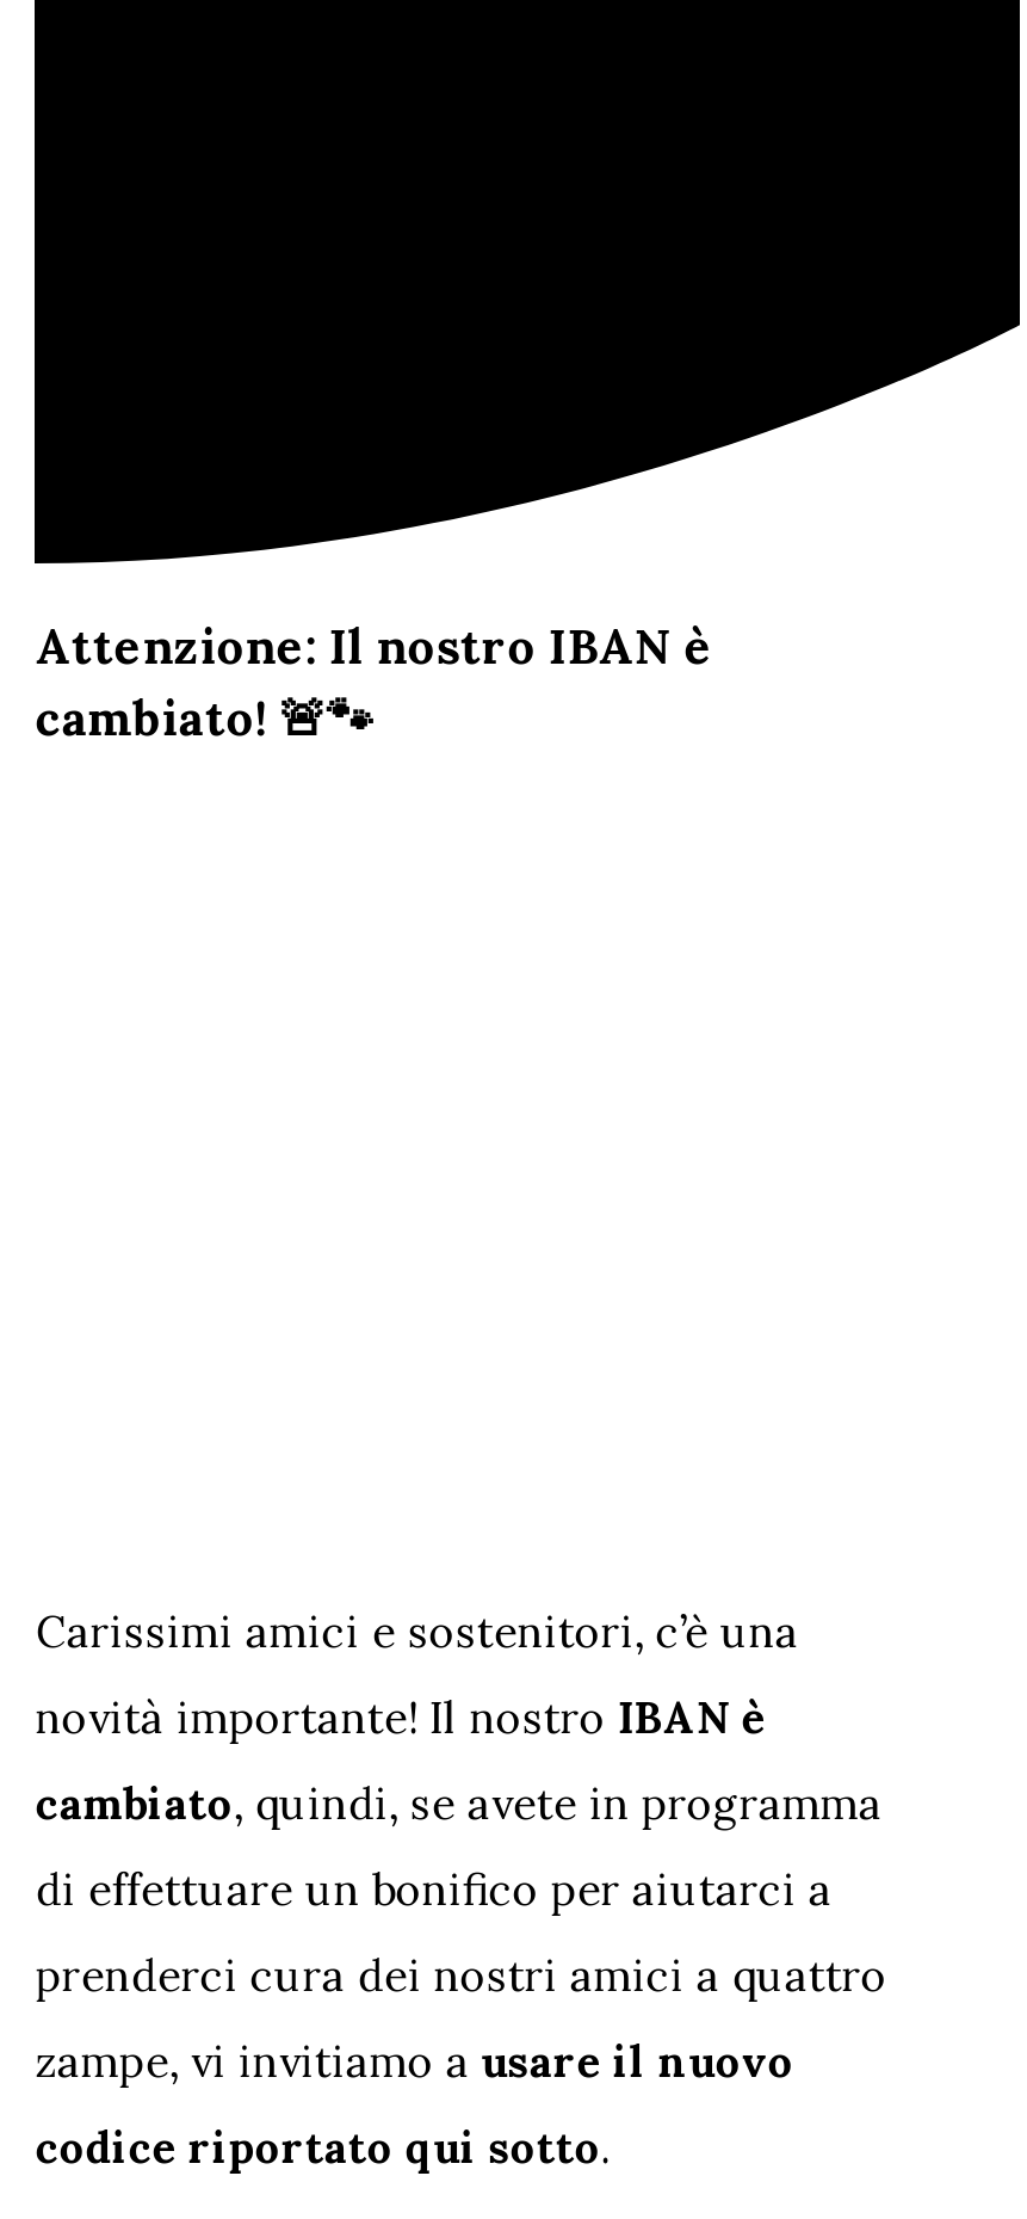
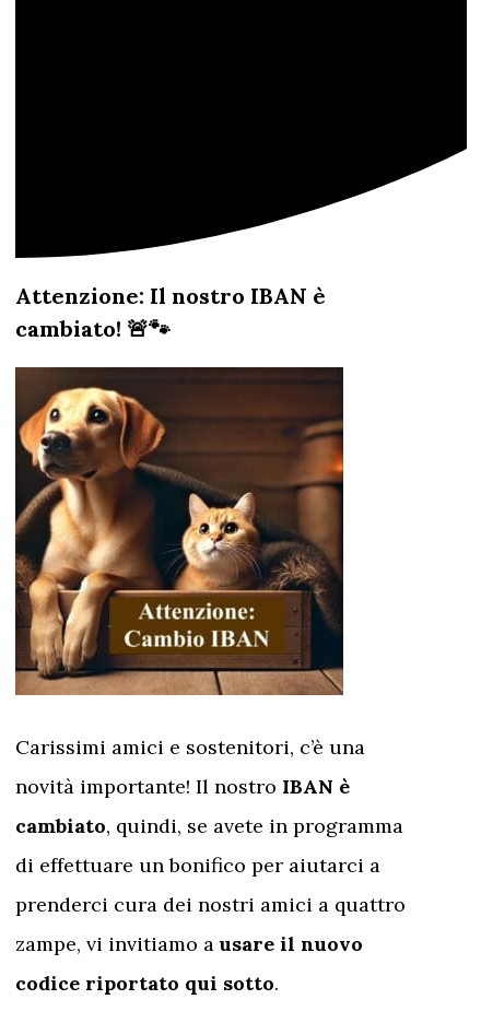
none -> [14,366,344,696] [image]

